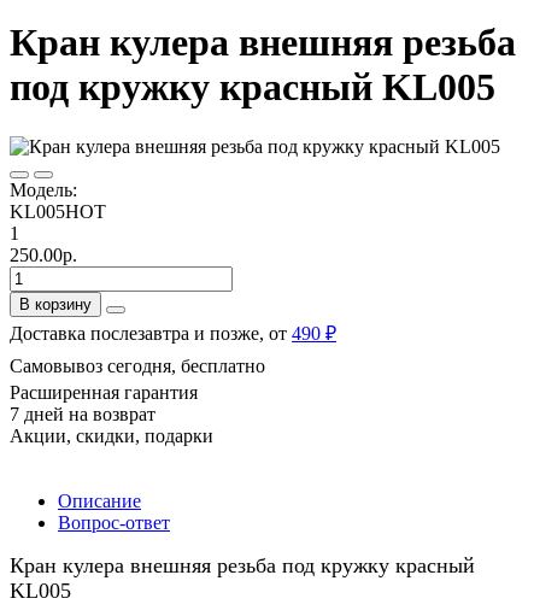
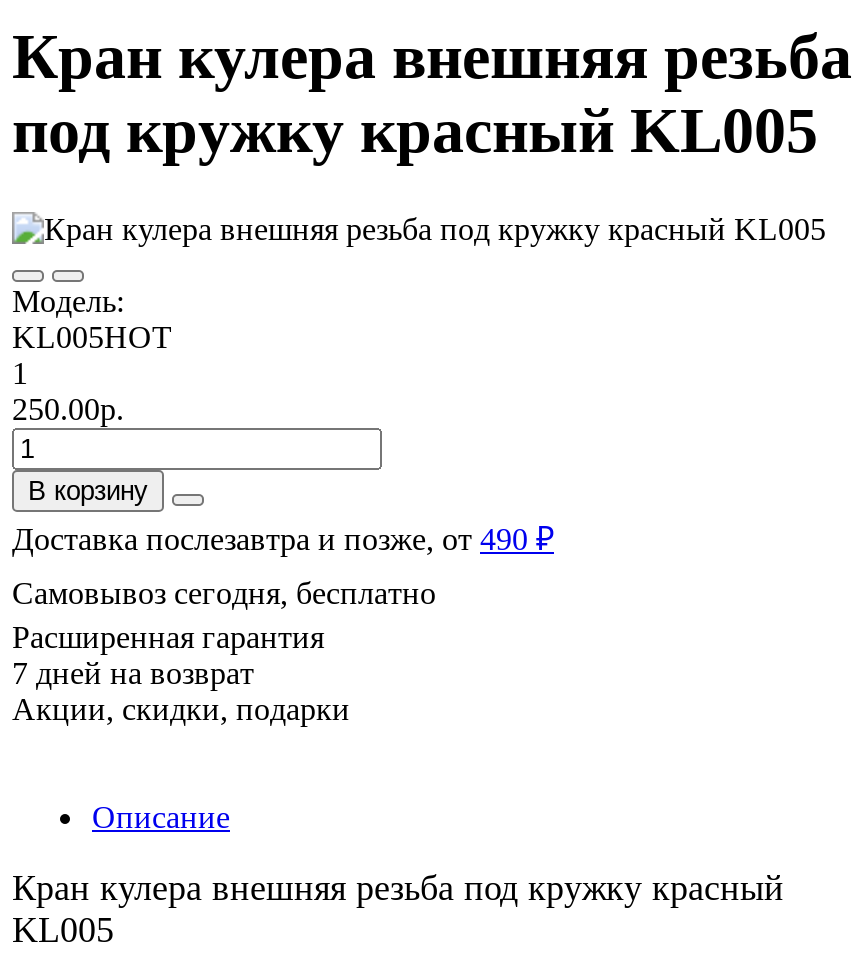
[58,512,170,533] Вопрос-ответ -> none

